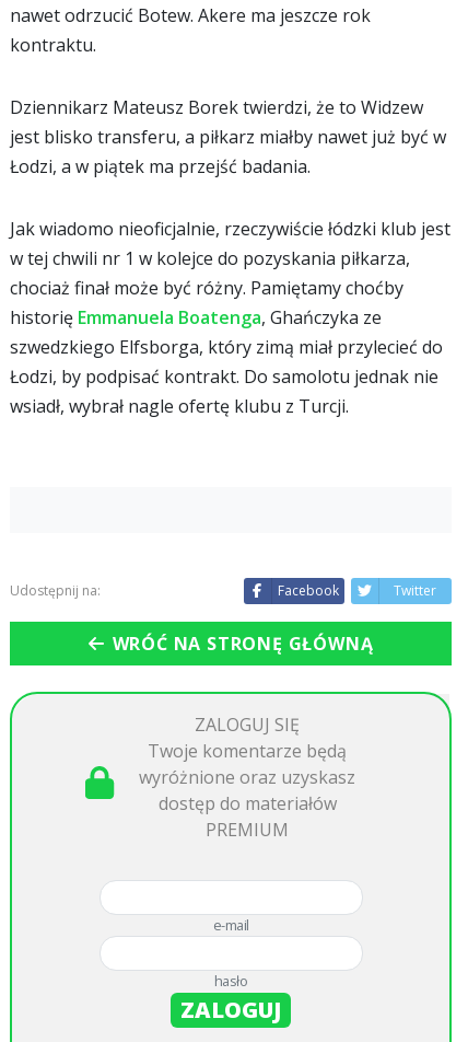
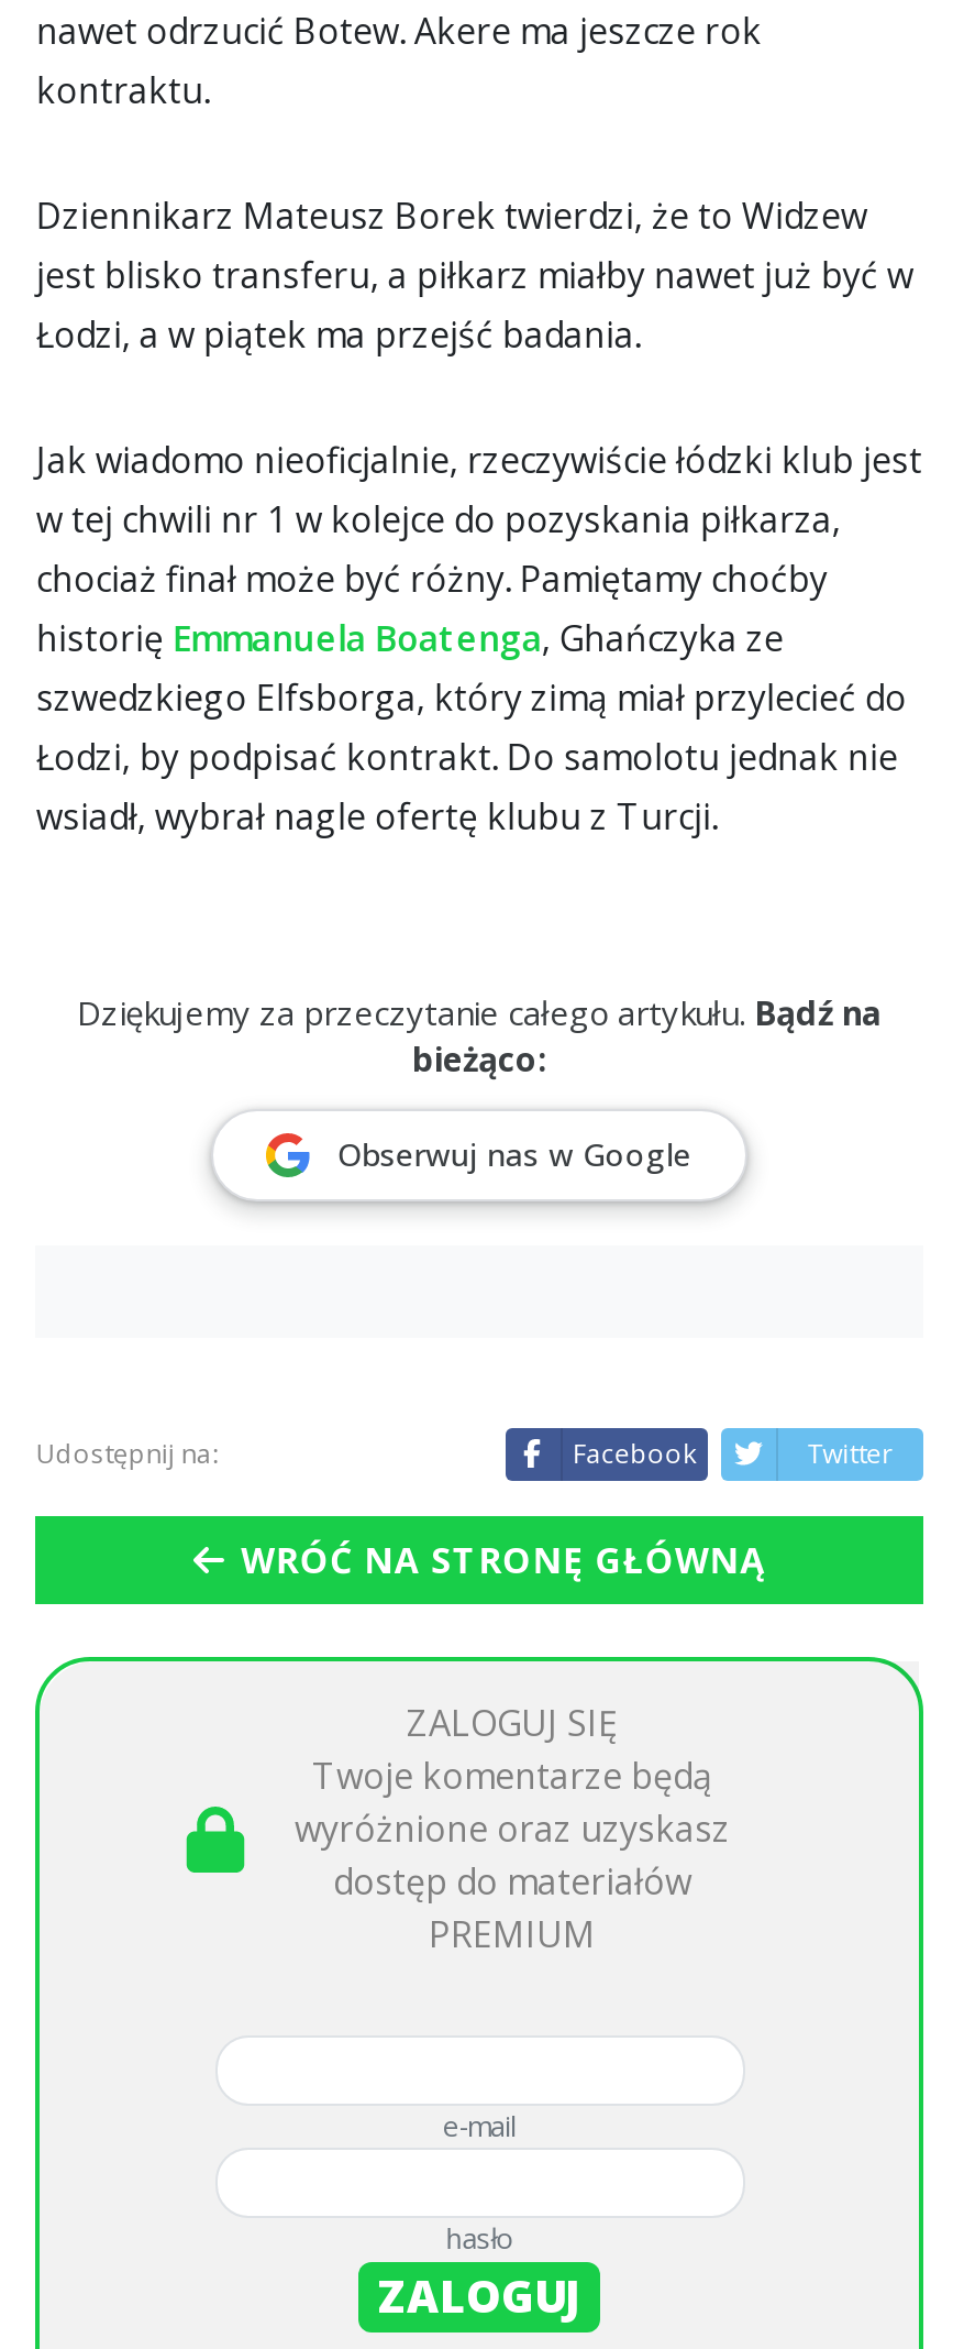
none -> [77,990,882,1175] Dziękujemy za przeczytanie całego artykułu. Bądź na | bieżąco: | Obserwuj nas w Google

